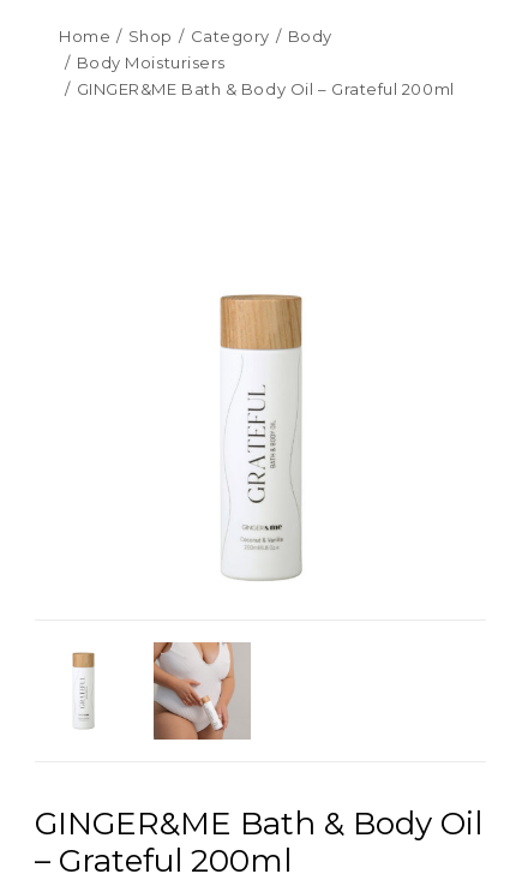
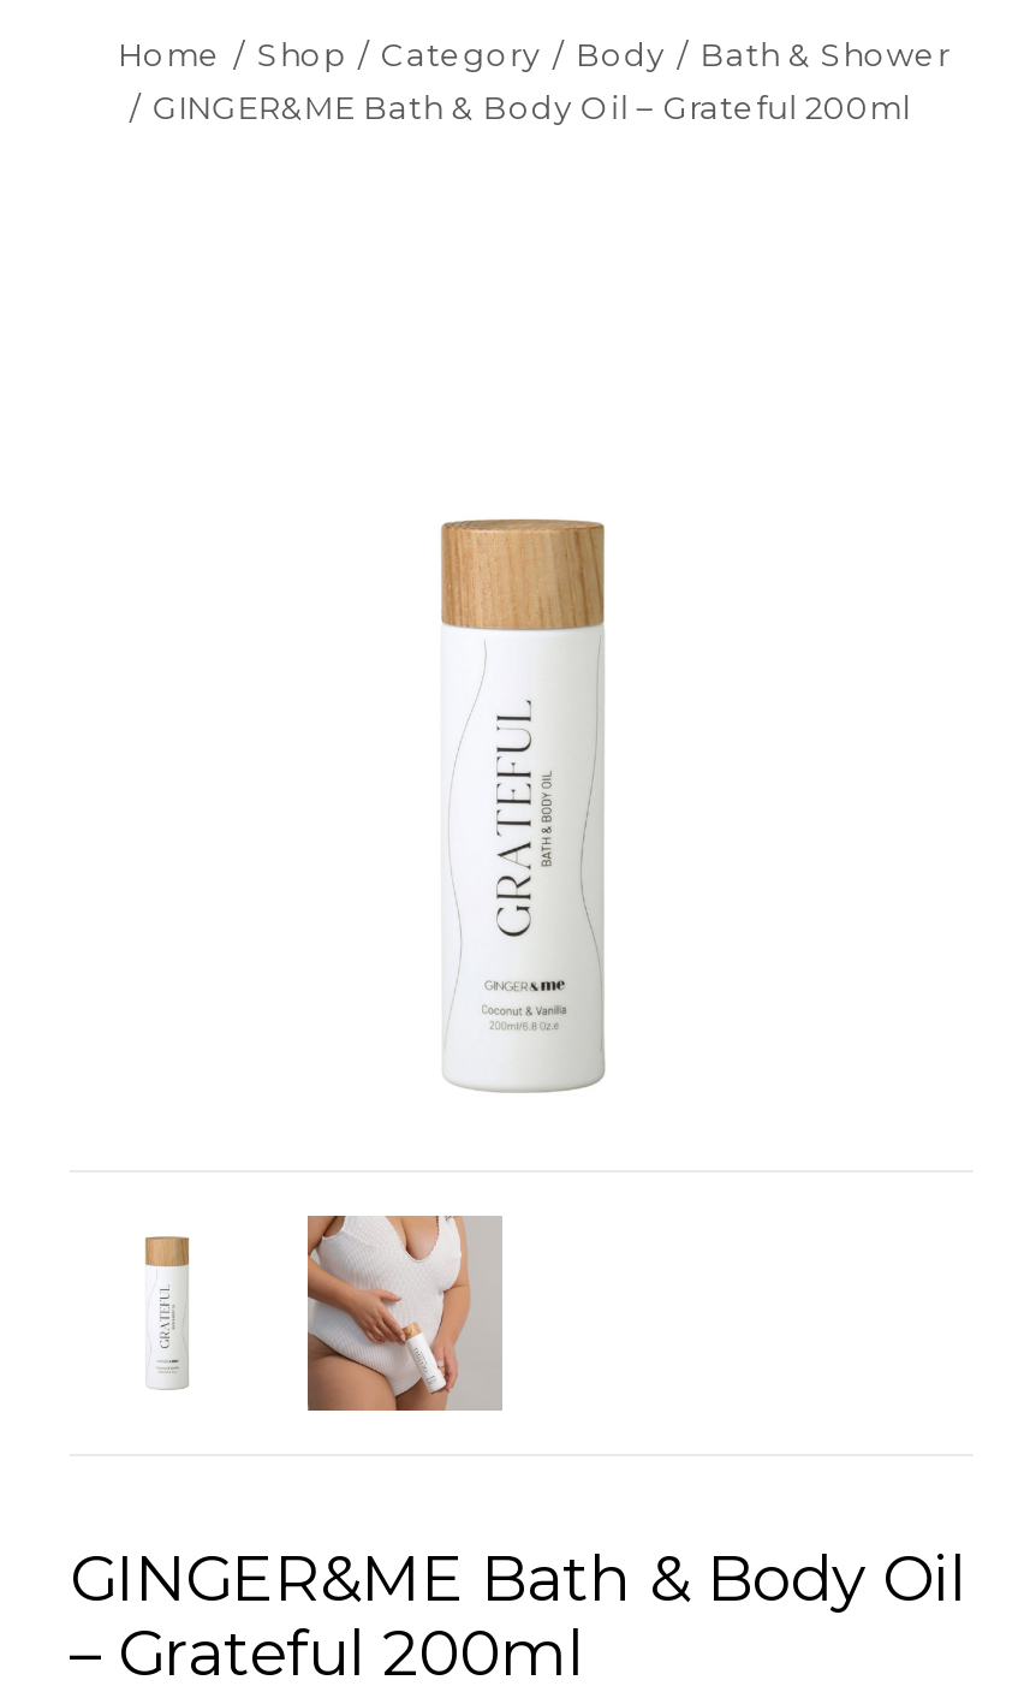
[76,53,225,72] Body Moisturisers -> [700,35,950,73] Bath & Shower

